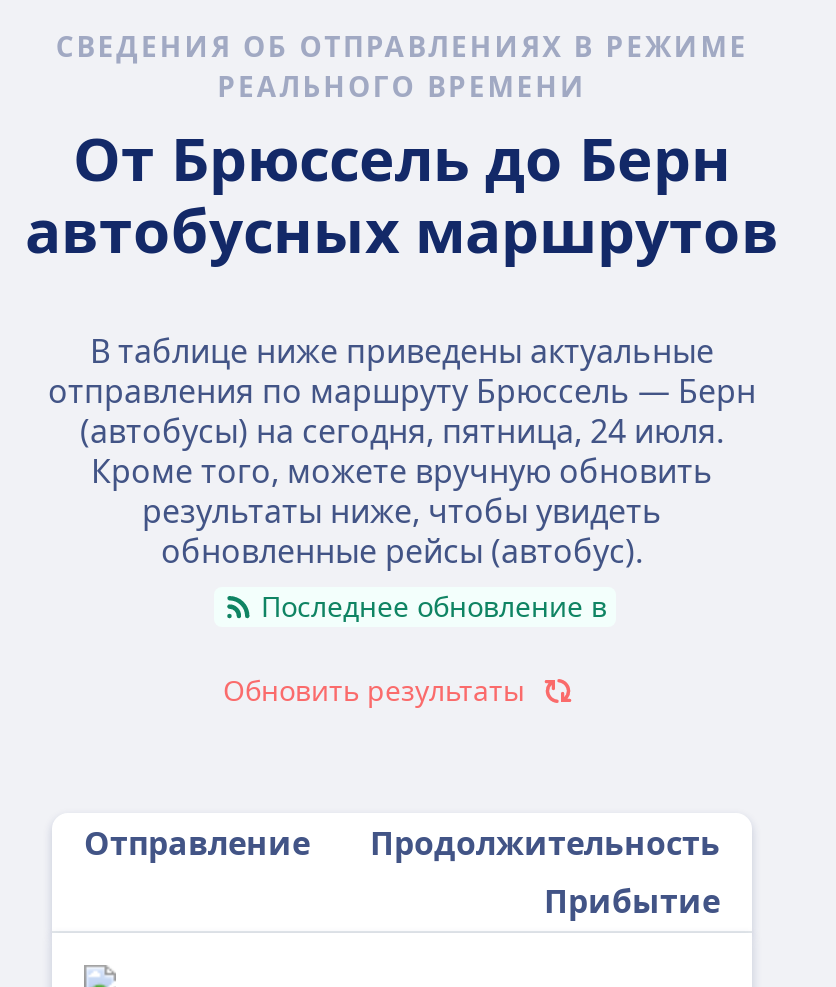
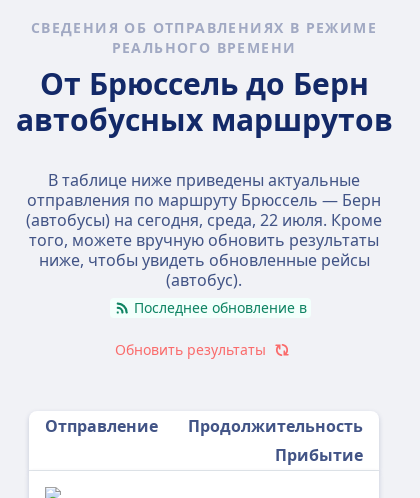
[80,409,724,573] (автобусы) на сегодня, пятница, 24 июля. | Кроме того, можете вручную обновить | результаты ниже, чтобы увидеть | обновленные рейсы (автобус). -> [26,209,382,291] (автобусы) на сегодня, среда, 22 июля. Кроме | того, можете вручную обновить результаты | ниже, чтобы увидеть обновленные рейсы | (автобус).

